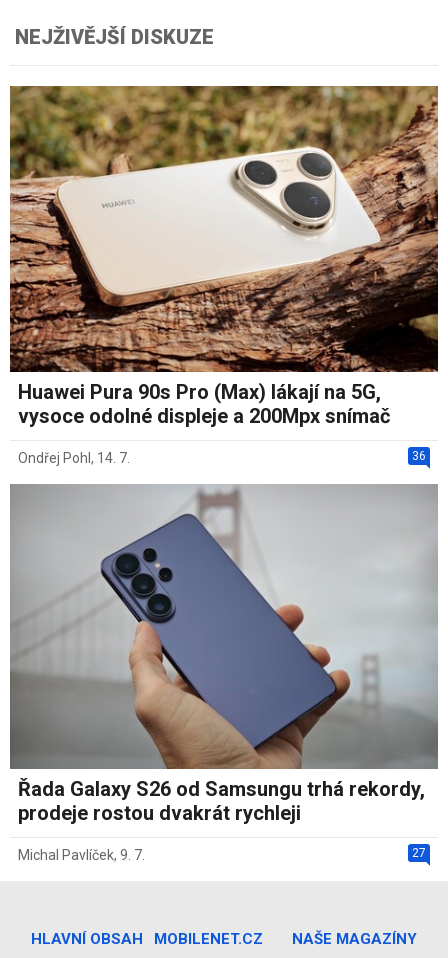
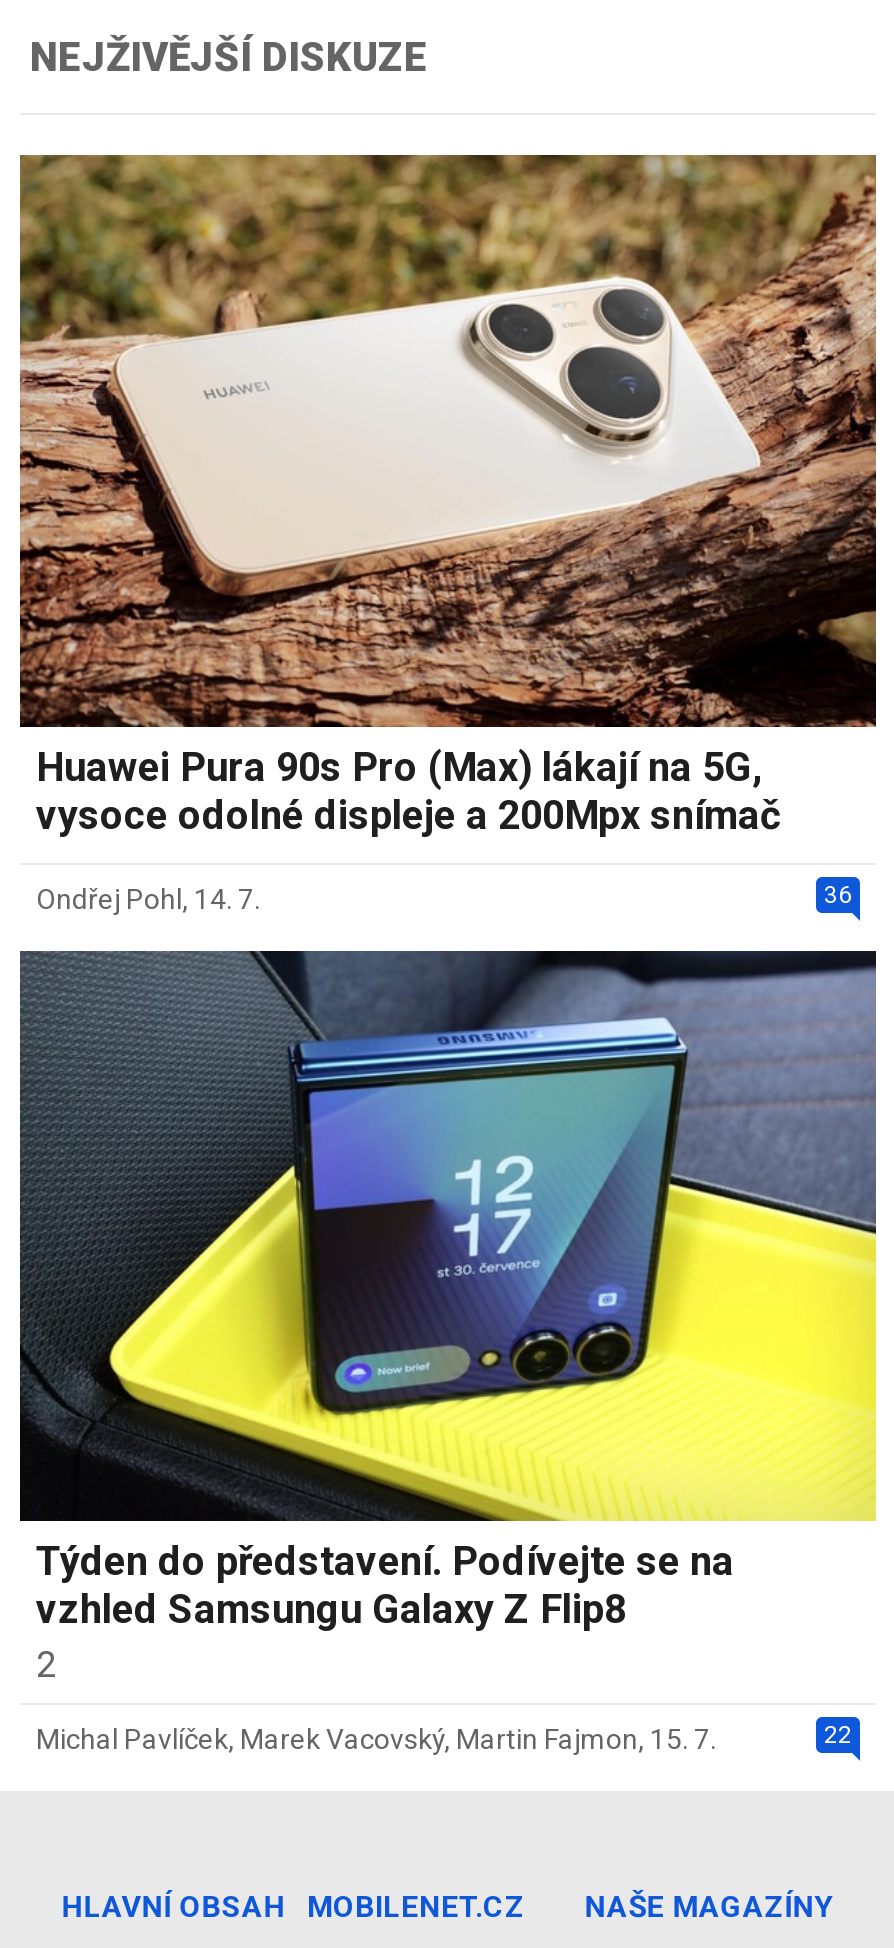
[10,485,439,825] [image] | Řada Galaxy S26 od Samsungu trhá rekordy, | prodeje rostou dvakrát rychleji -> [20,951,878,1685] [image] | Týden do představení. Podívejte se na | vzhled Samsungu Galaxy Z Flip8 | 2
[18,846,426,863] 27 | Michal Pavlíček, 9. 7. -> [36,1721,852,1755] 22 | Michal Pavlíček, Marek Vacovský, Martin Fajmon, 15. 7.

